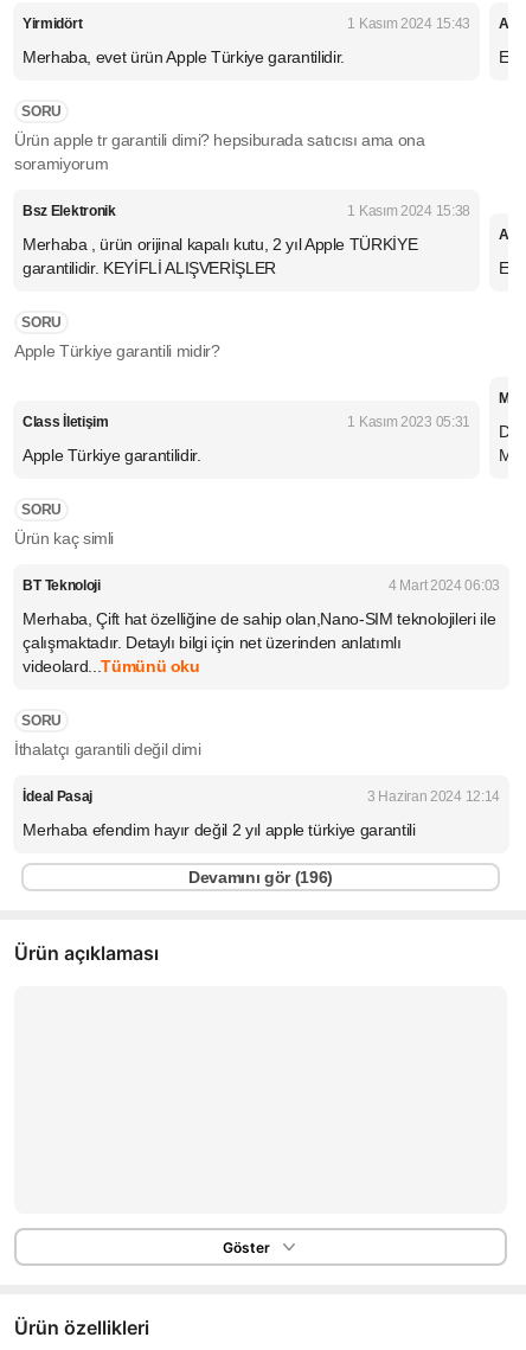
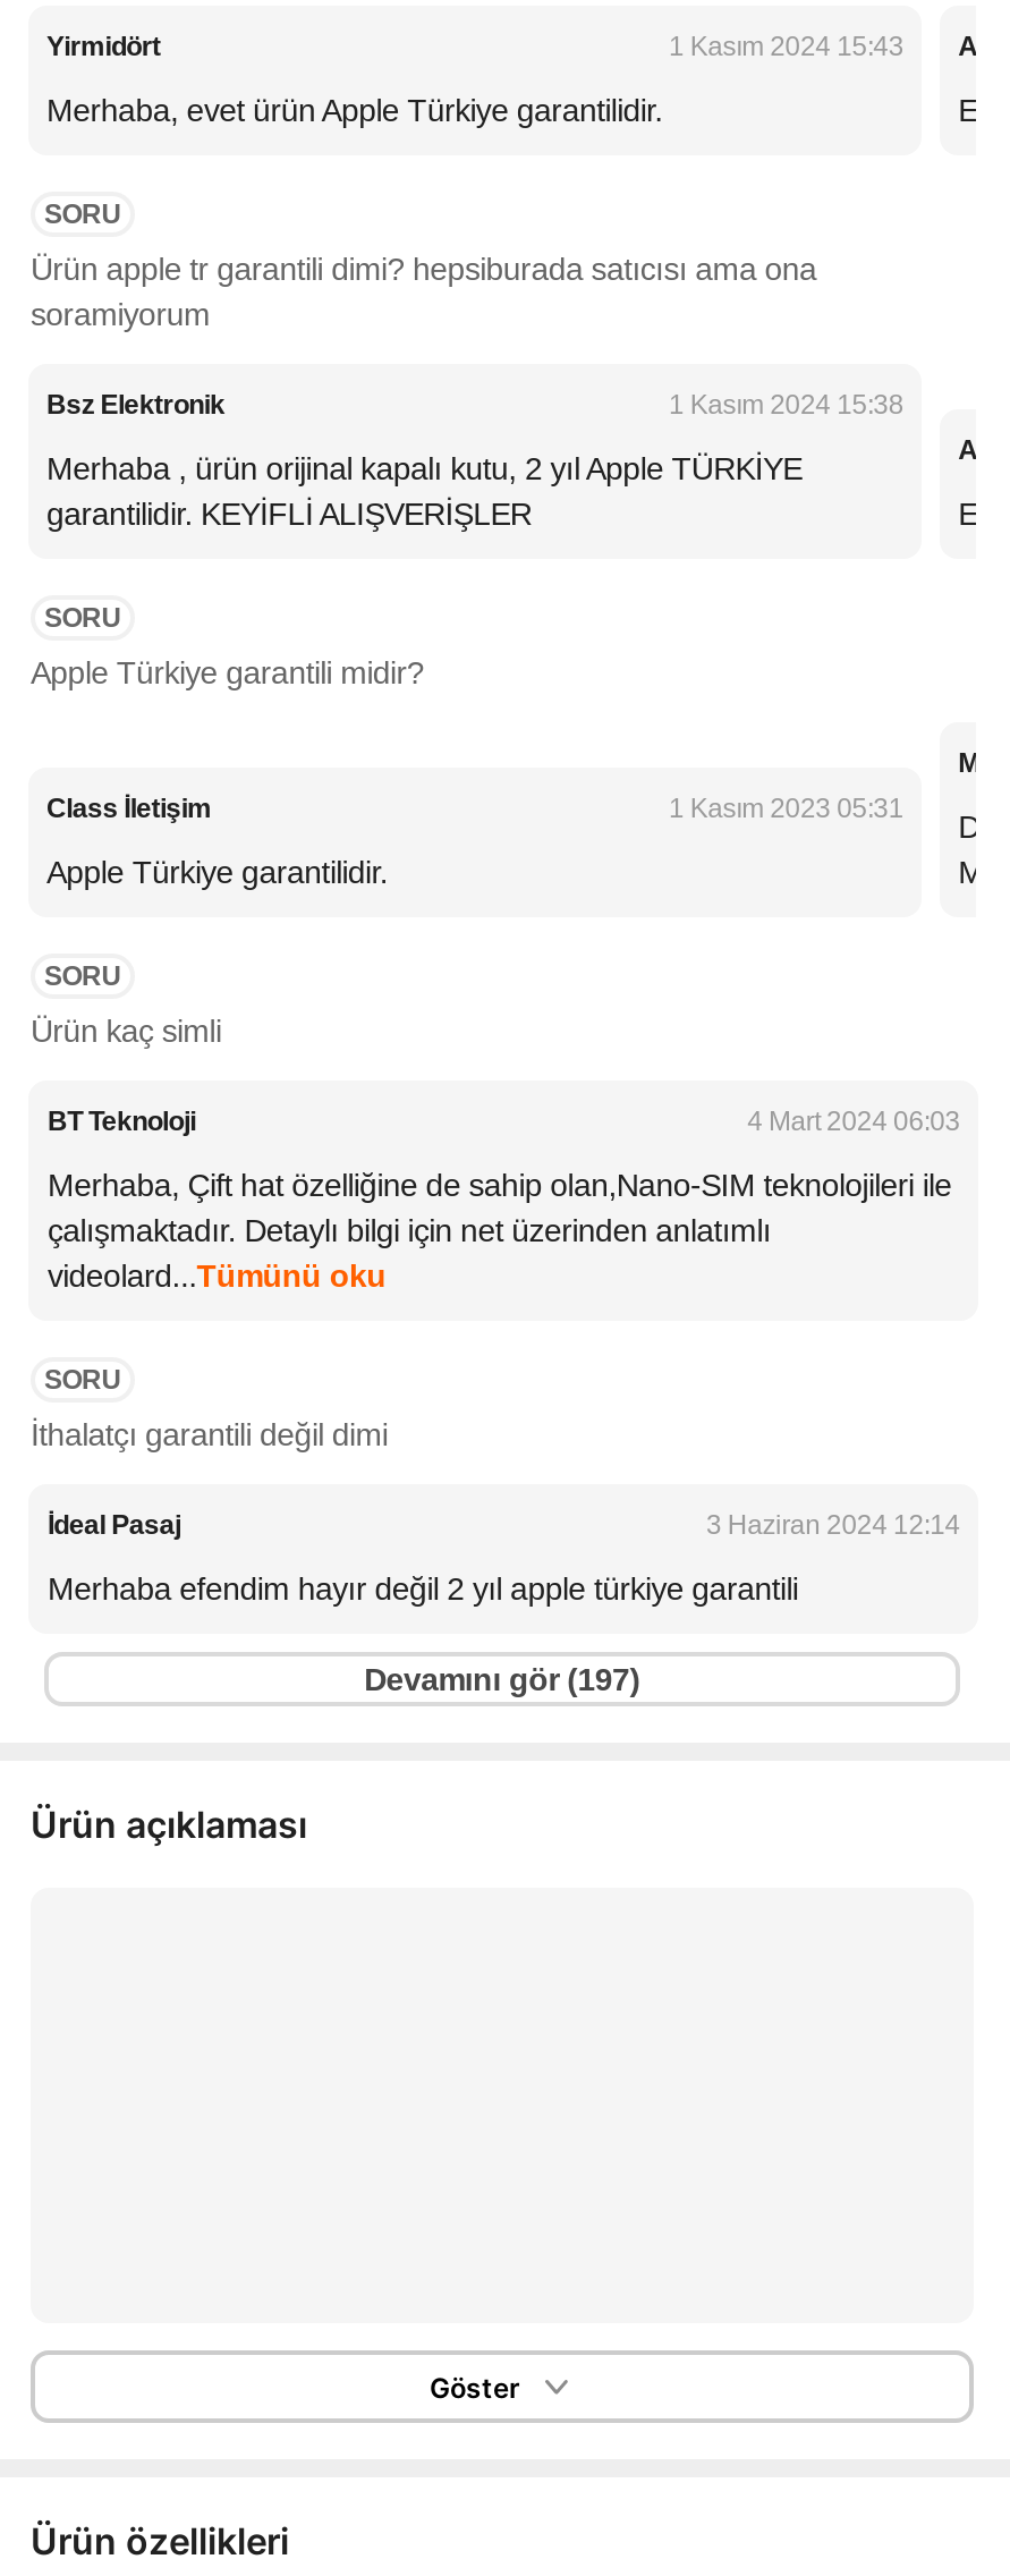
[188,868,333,887] Devamını gör (196) -> [364,1661,640,1697] Devamını gör (197)

